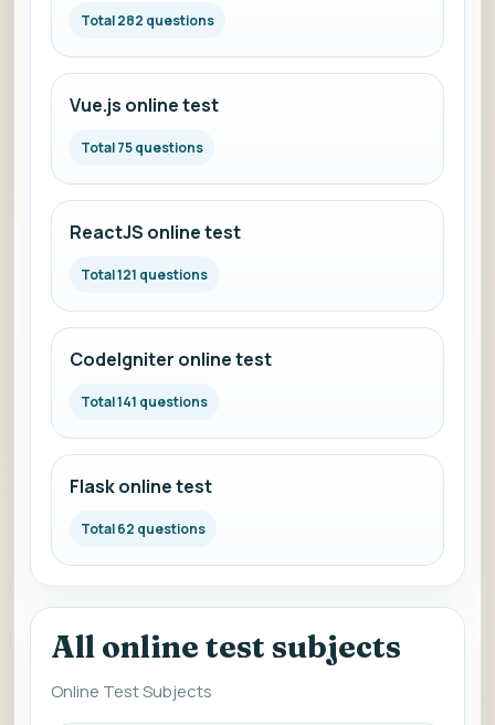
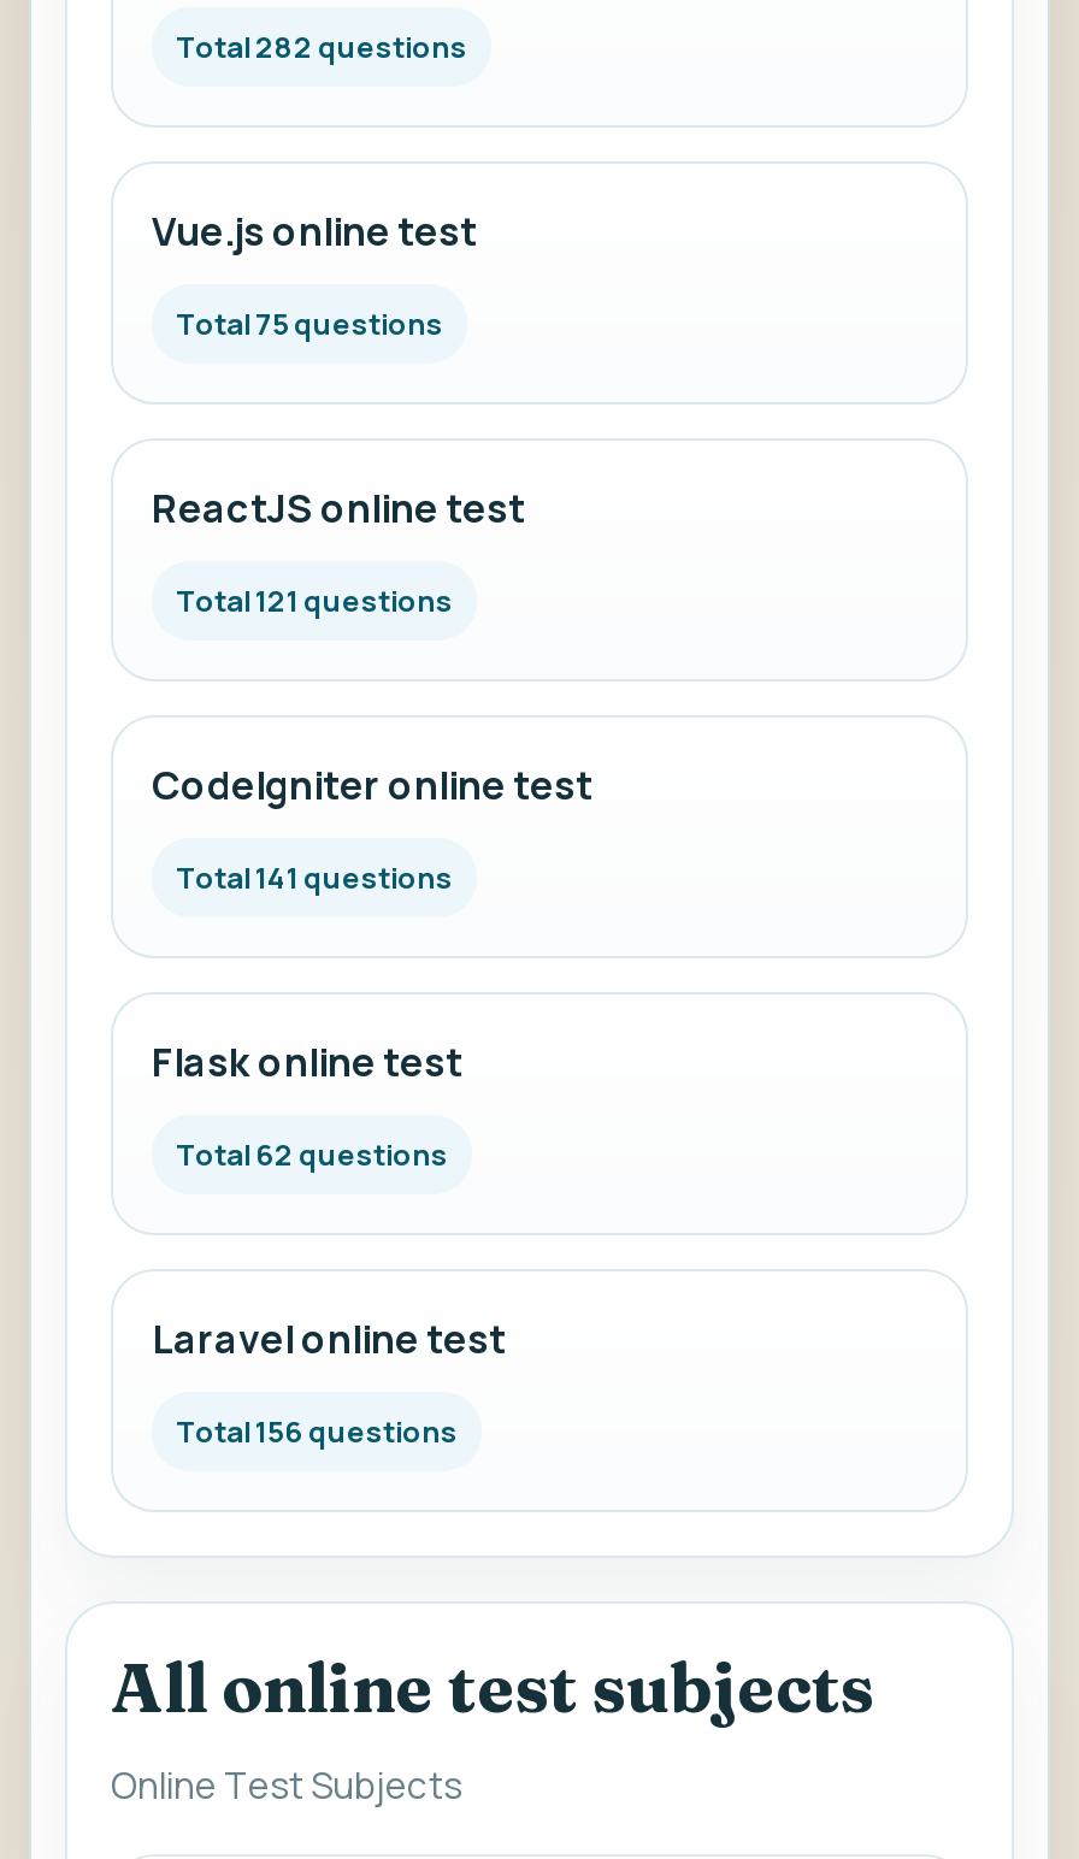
none -> [152,1312,506,1452] Laravel online test | Total 156 questions

